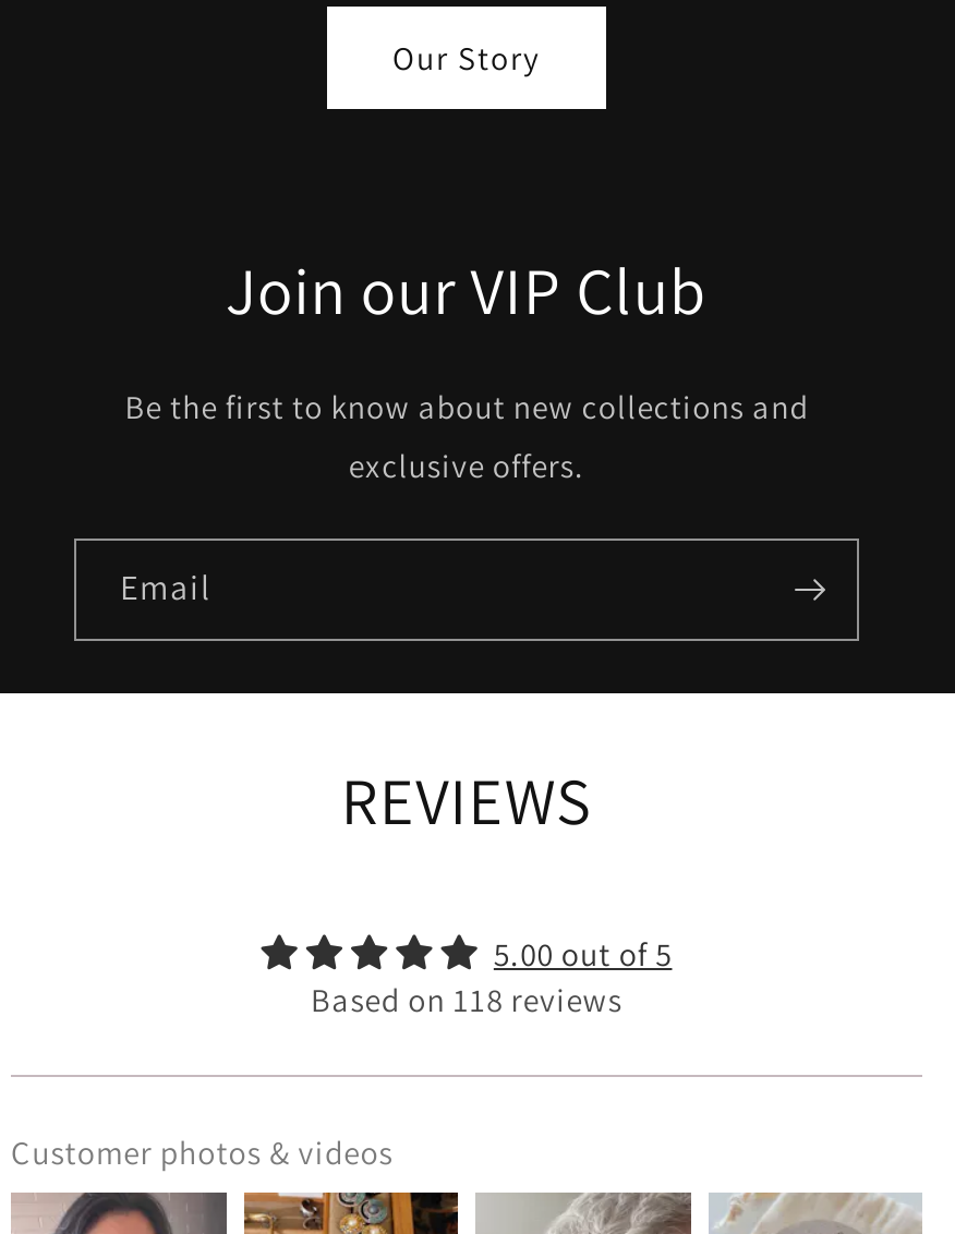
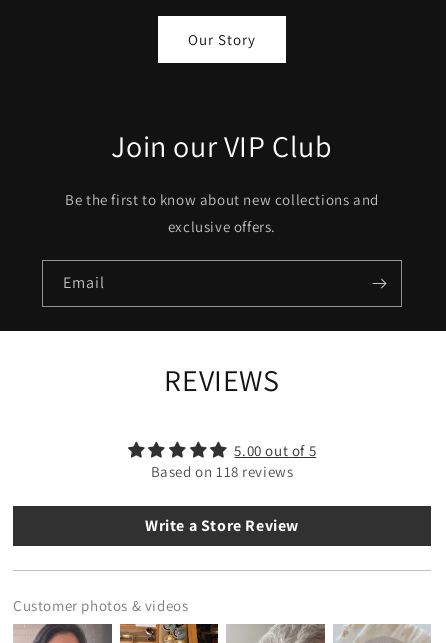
none -> [145,515,299,536] Write a Store Review

